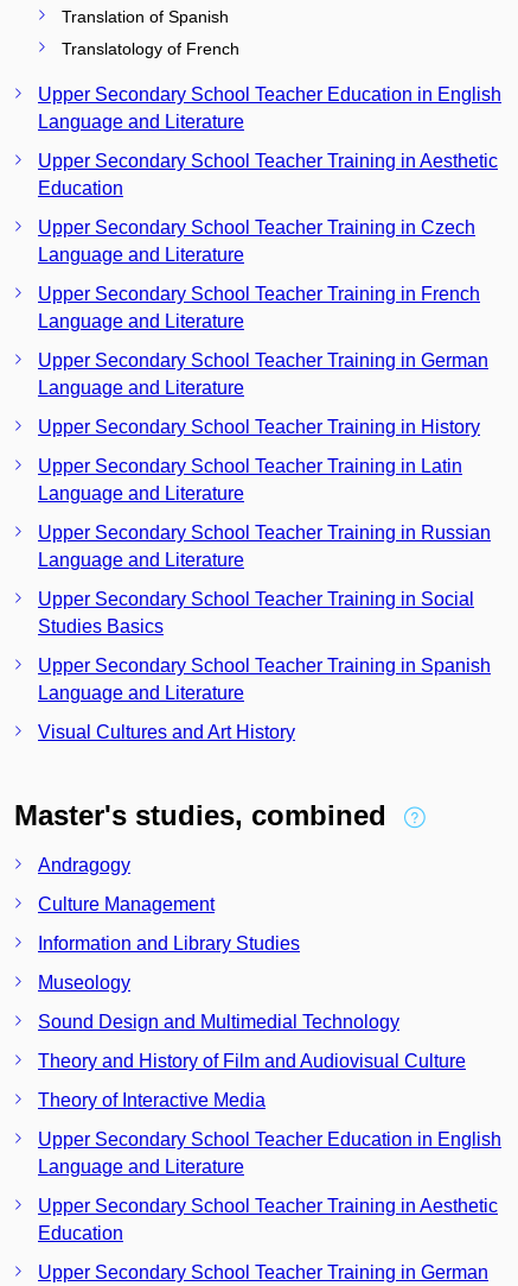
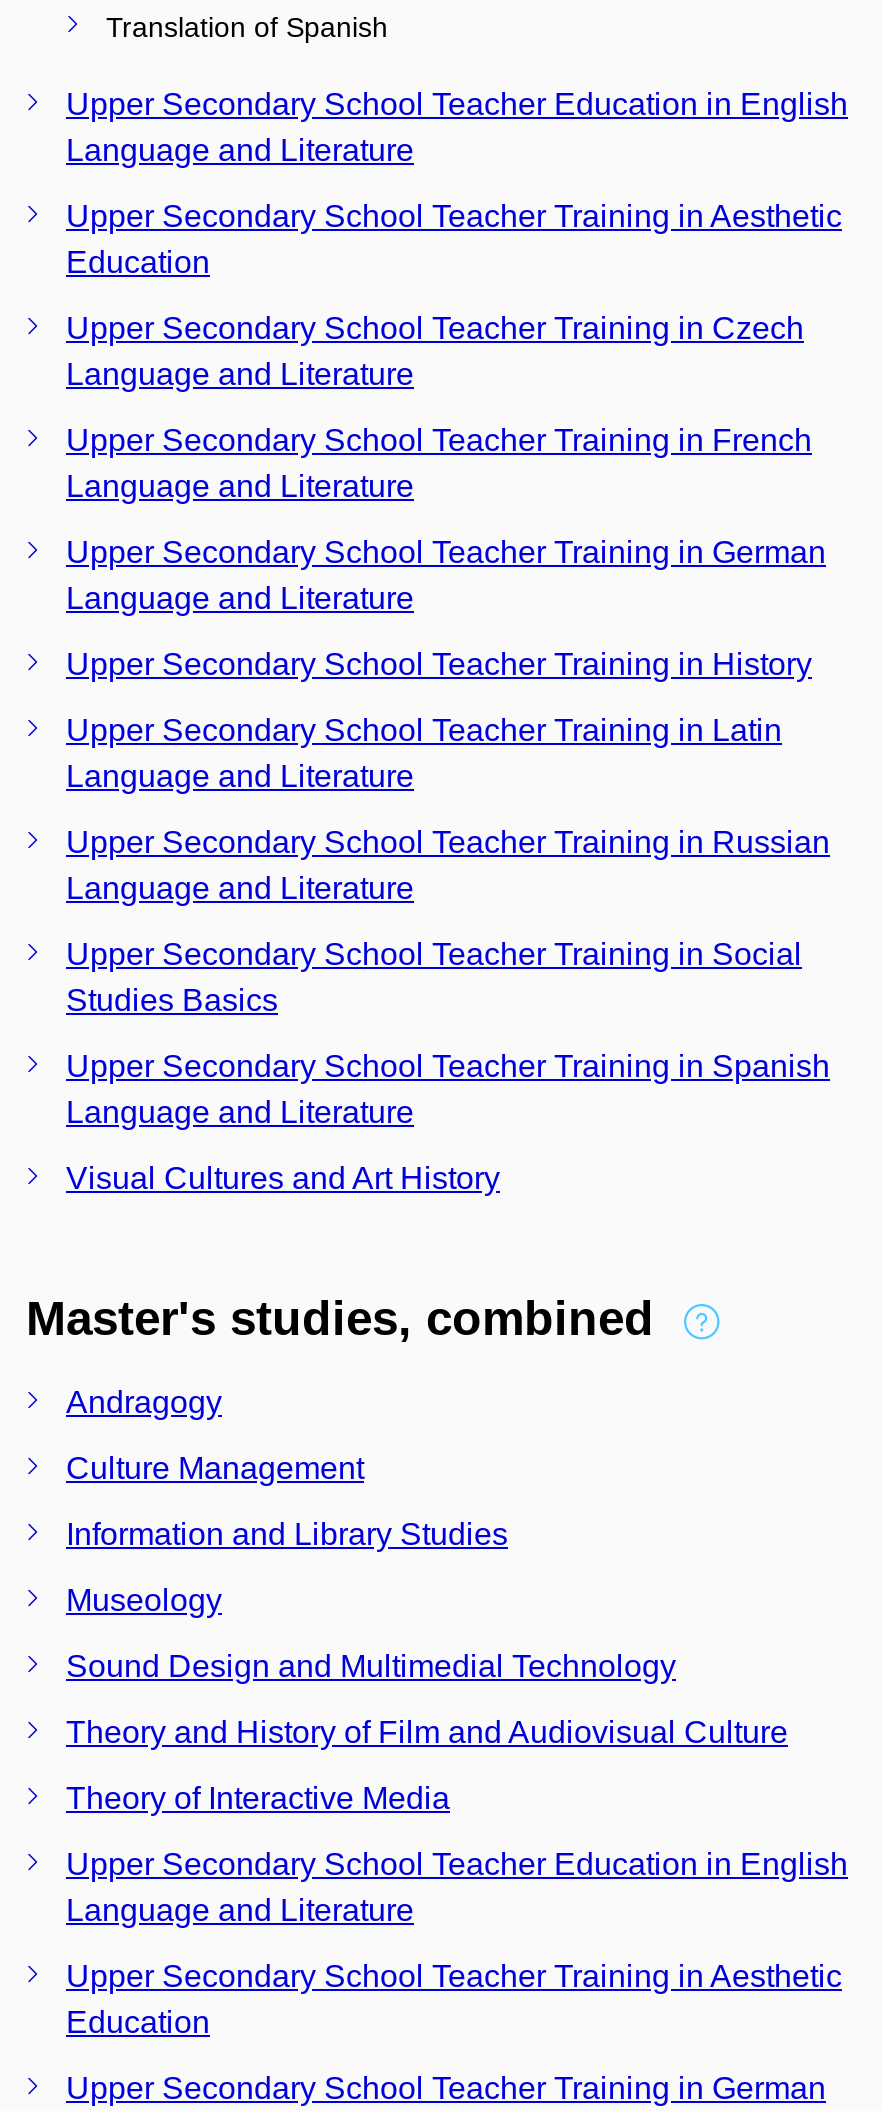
[62,39,239,58] Translatology of French -> none

